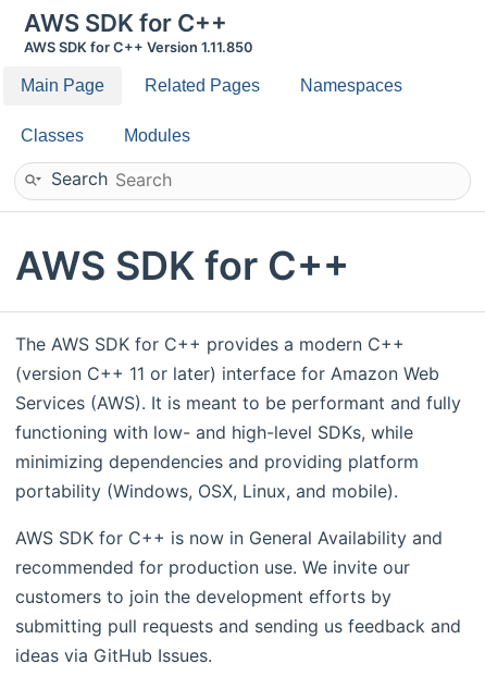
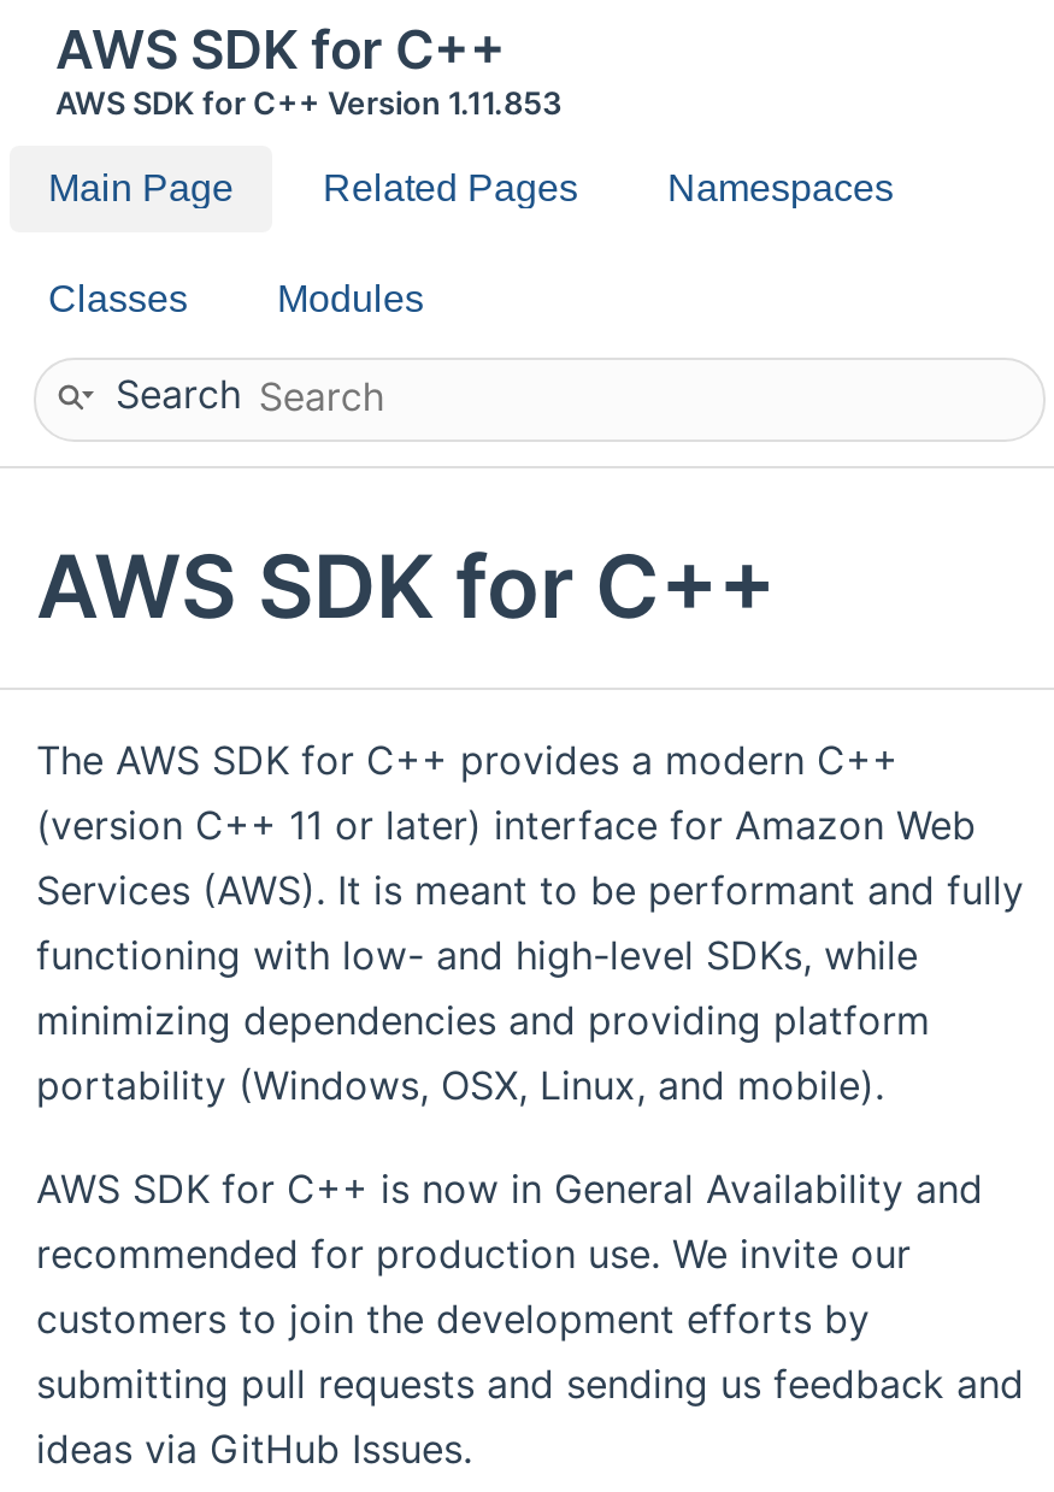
[24,39,253,56] AWS SDK for C++ Version 1.11.850 -> [55,85,561,122] AWS SDK for C++ Version 1.11.853

